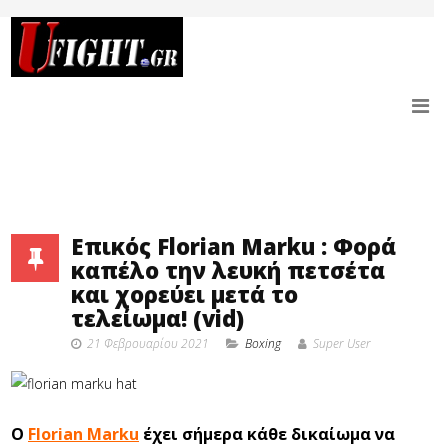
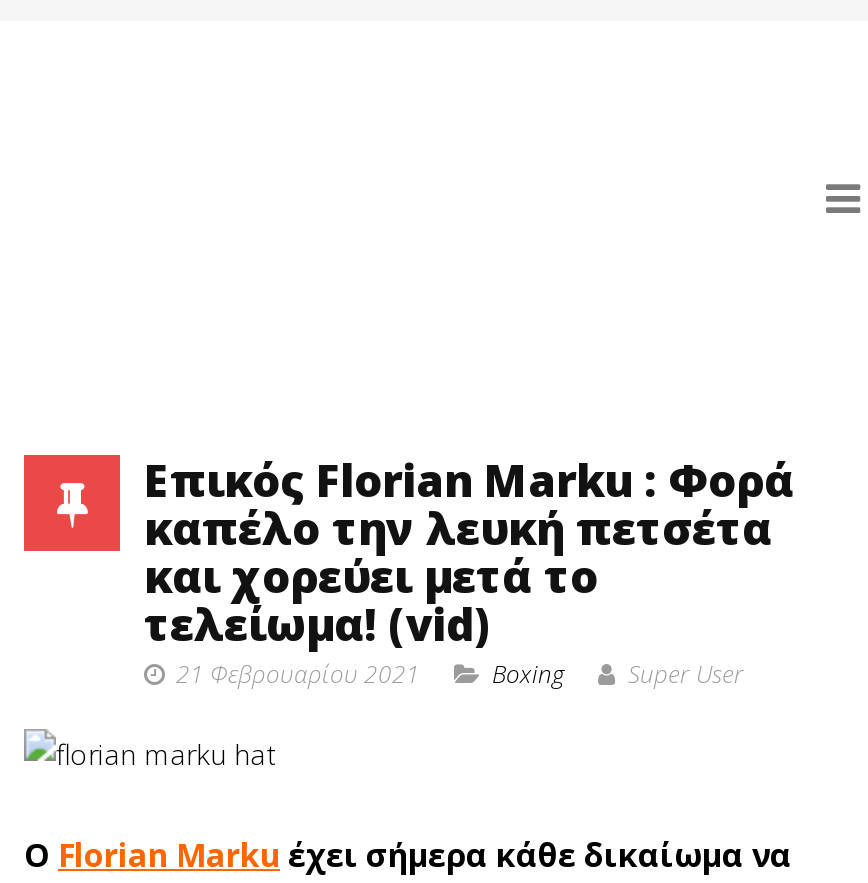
[10,16,184,78] [image] -> none

